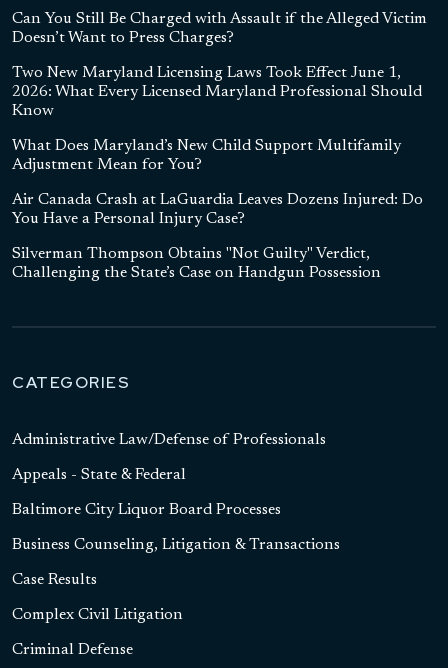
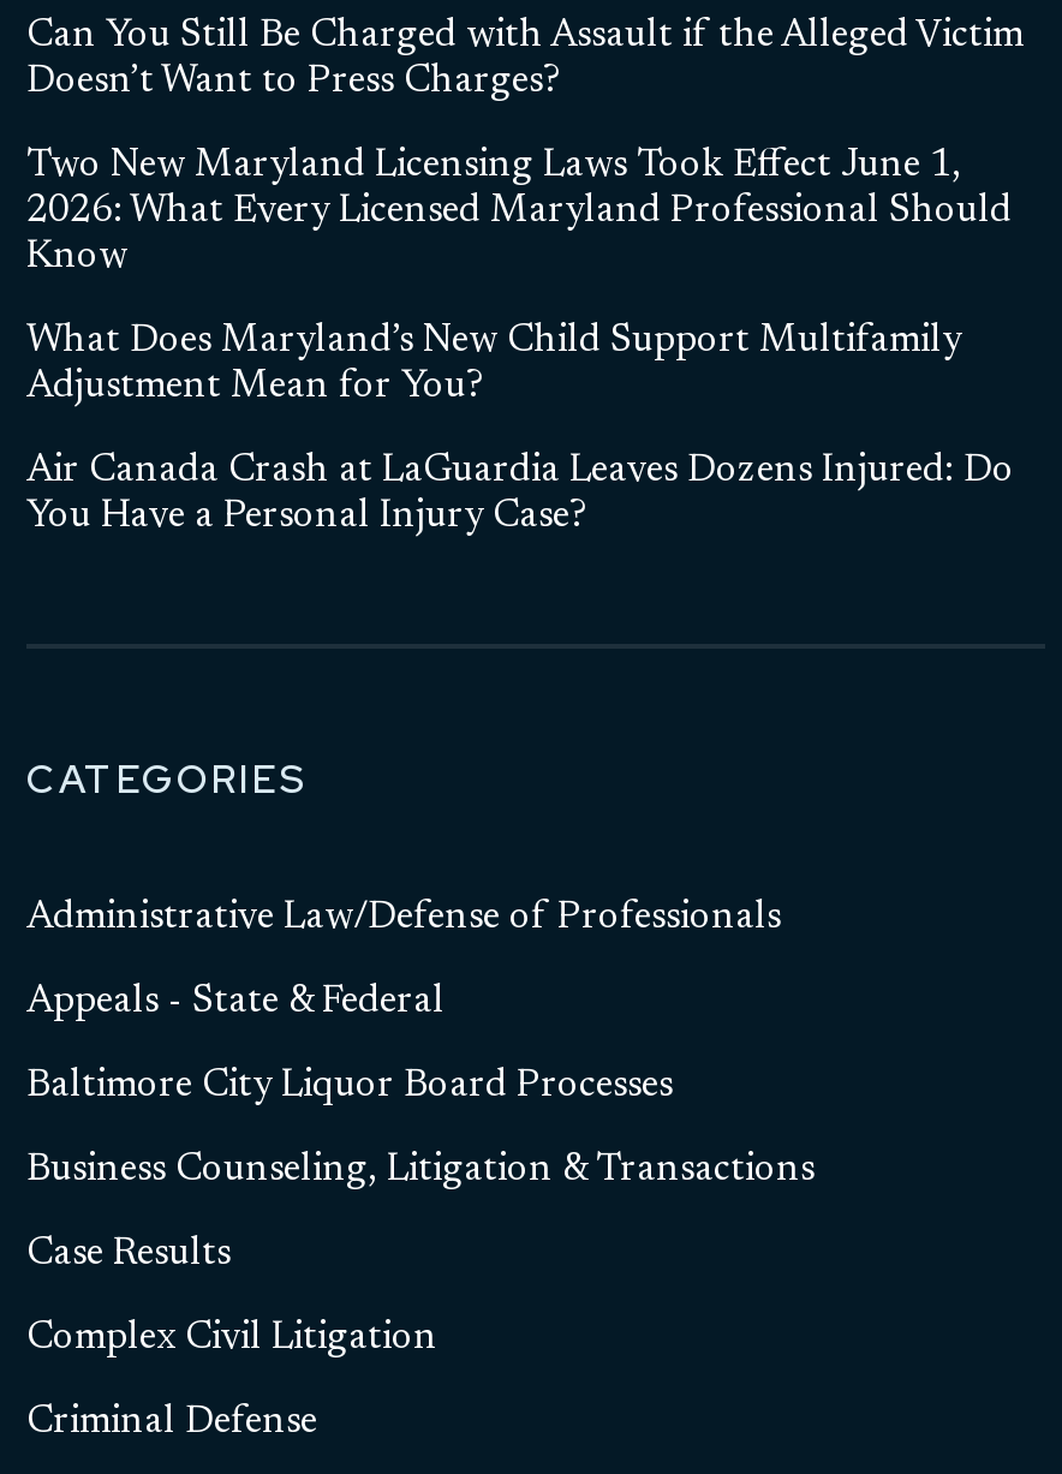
[12,246,381,281] Silverman Thompson Obtains "Not Guilty" Verdict, | Challenging the State’s Case on Handgun Possession -> none

